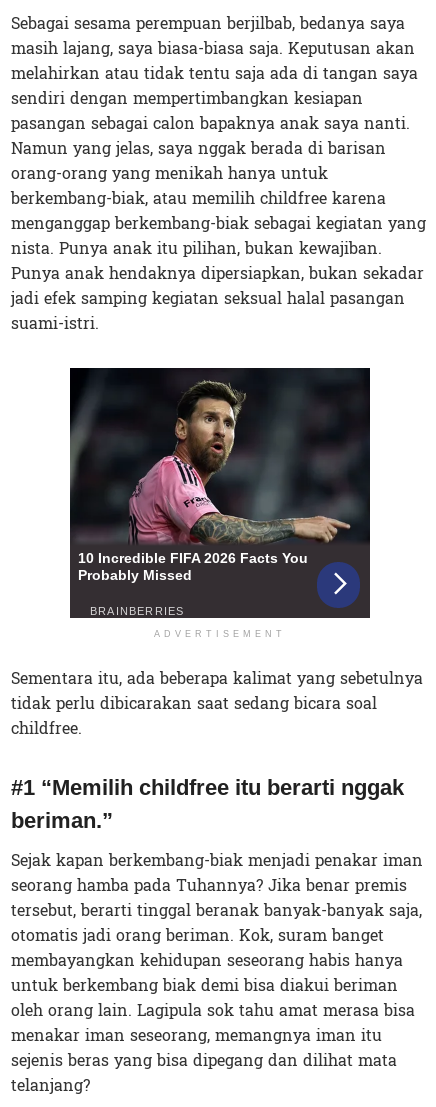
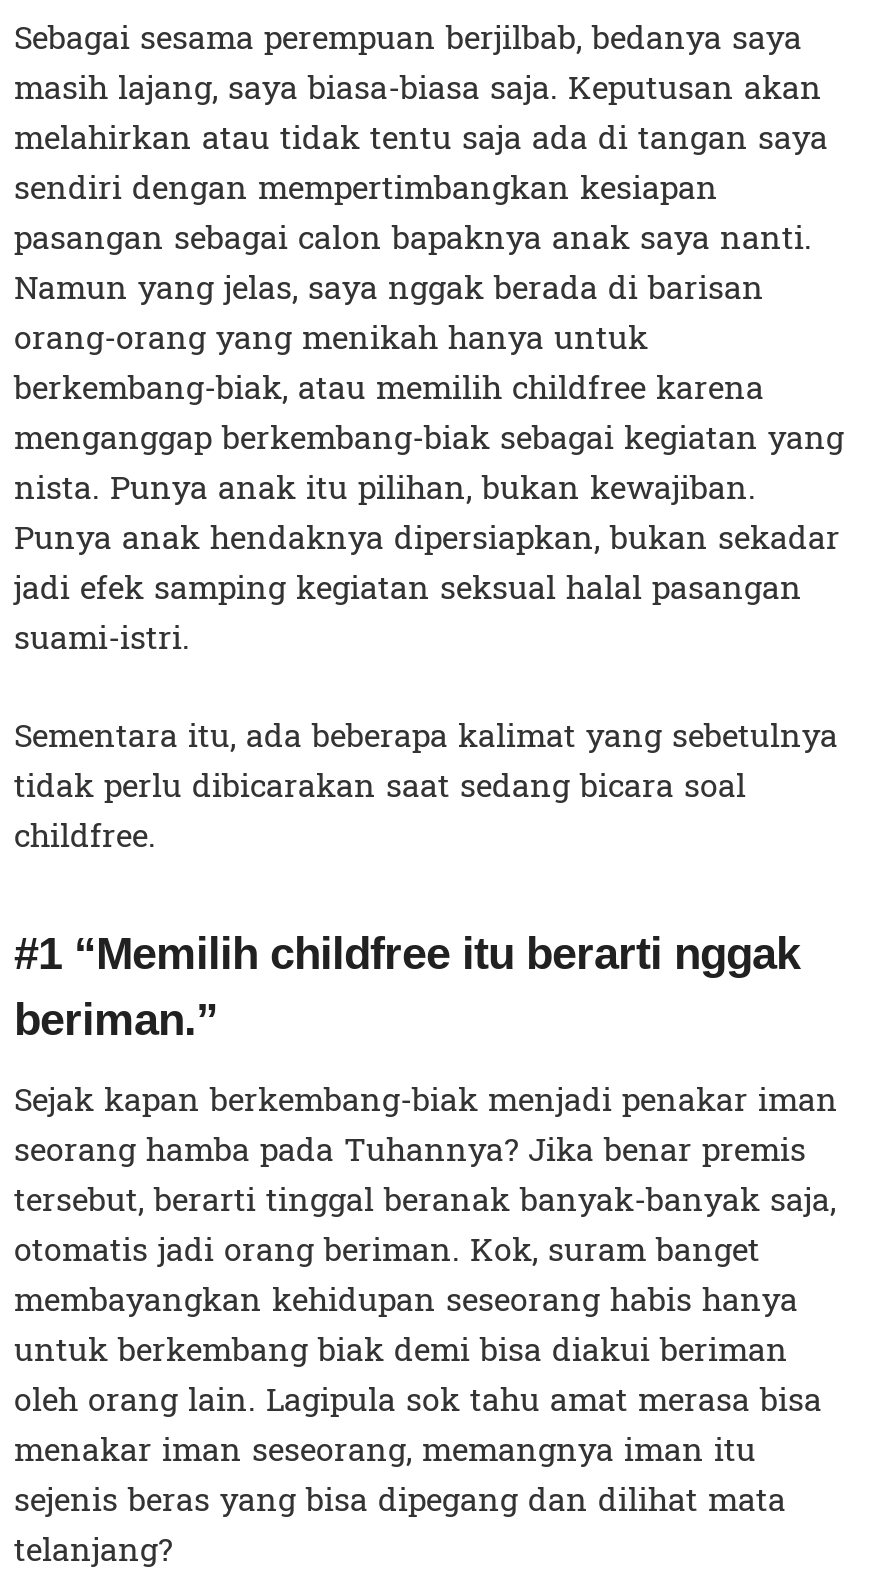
[69,367,371,639] [image] | ADVERTISEMENT -> none

